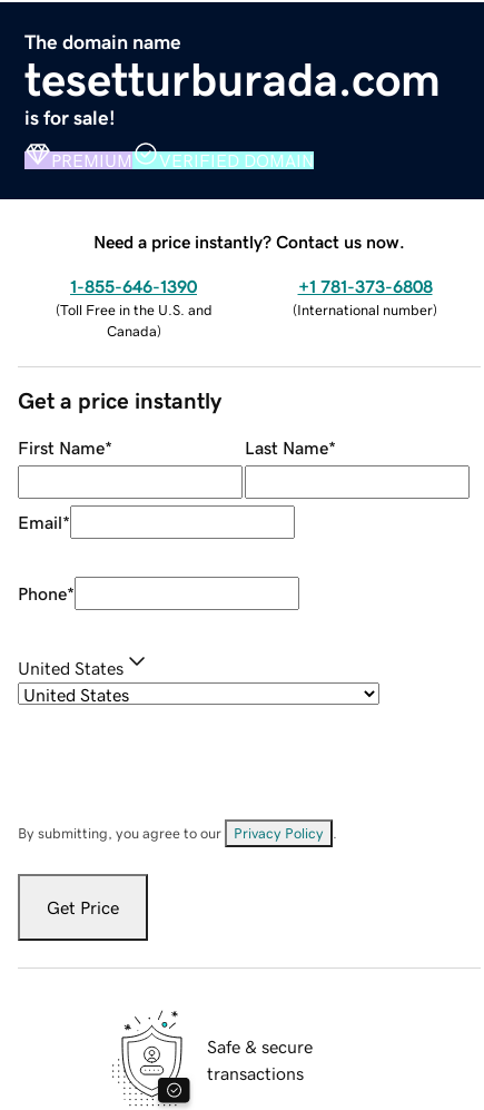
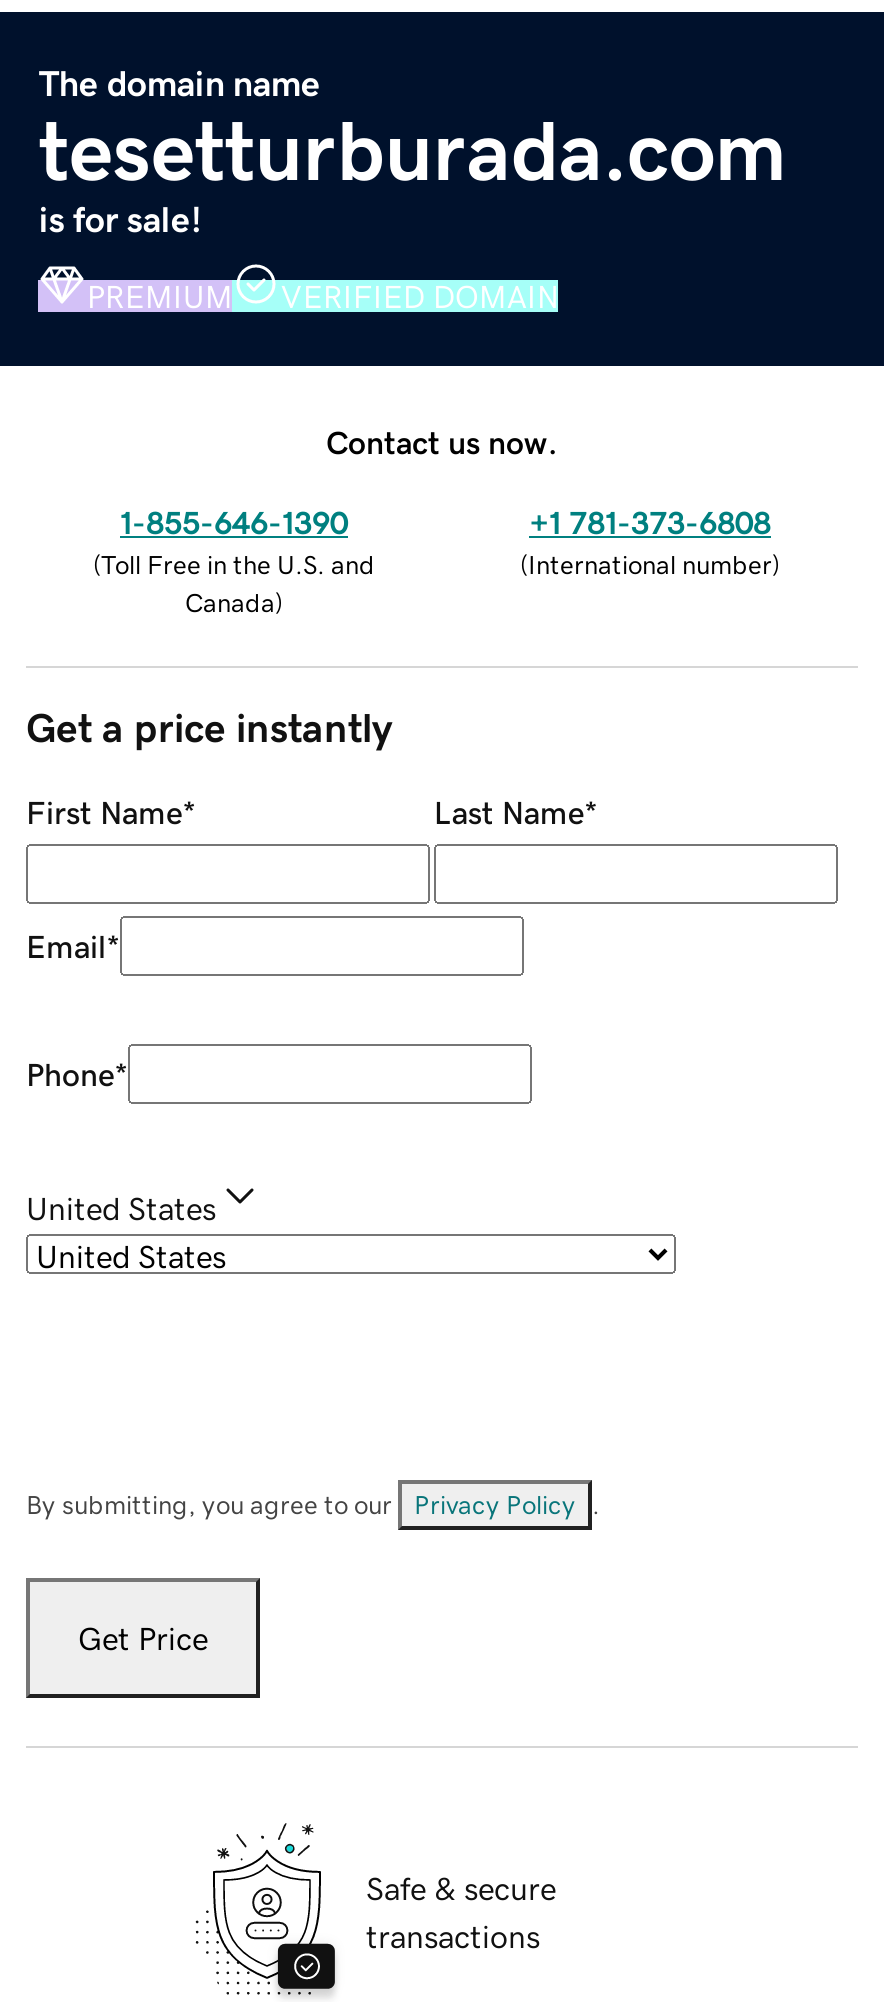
[93,232,405,250] Need a price instantly? Contact us now. -> [326,425,558,457] Contact us now.

